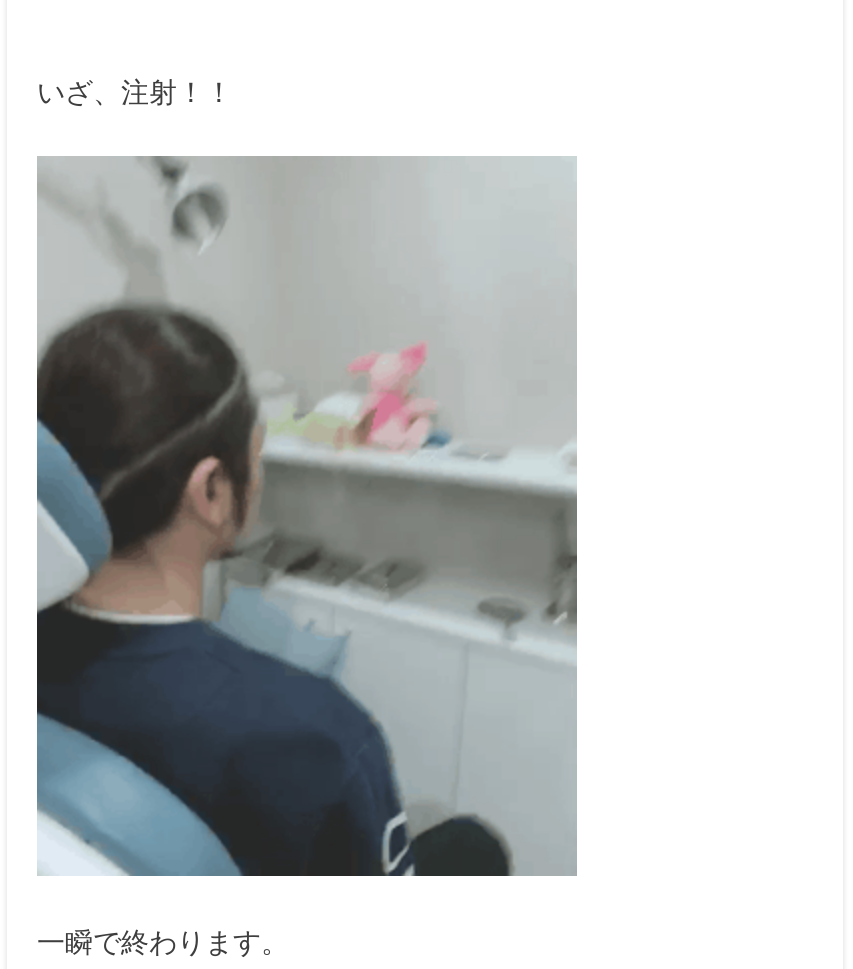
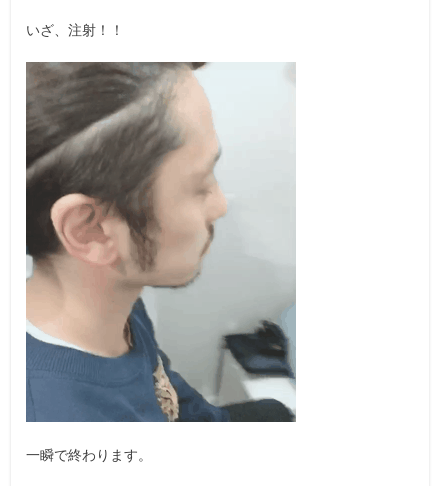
[35,156,577,878] [image] -> [25,62,295,423] [image]

